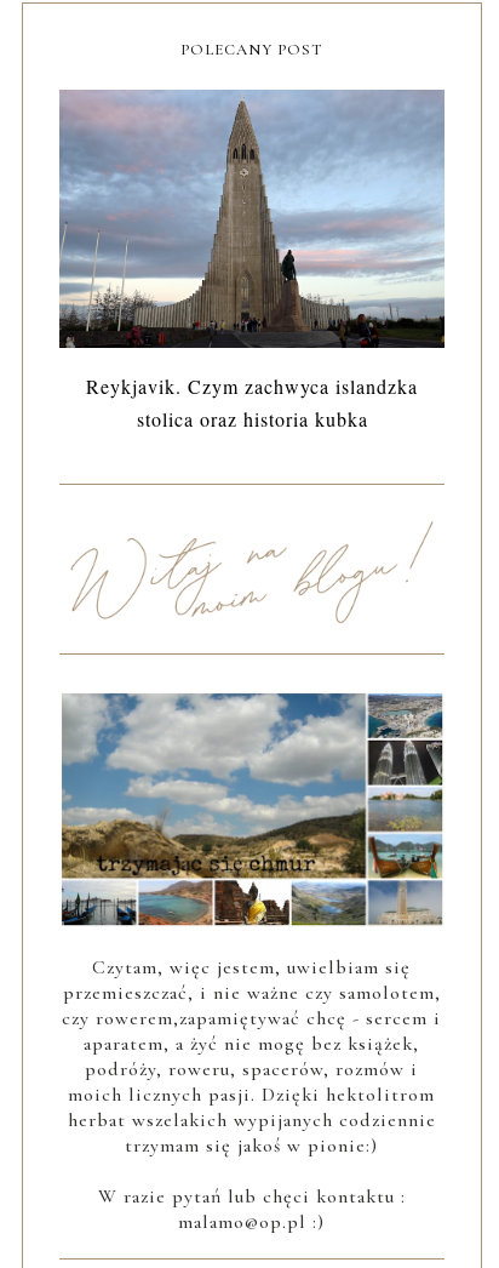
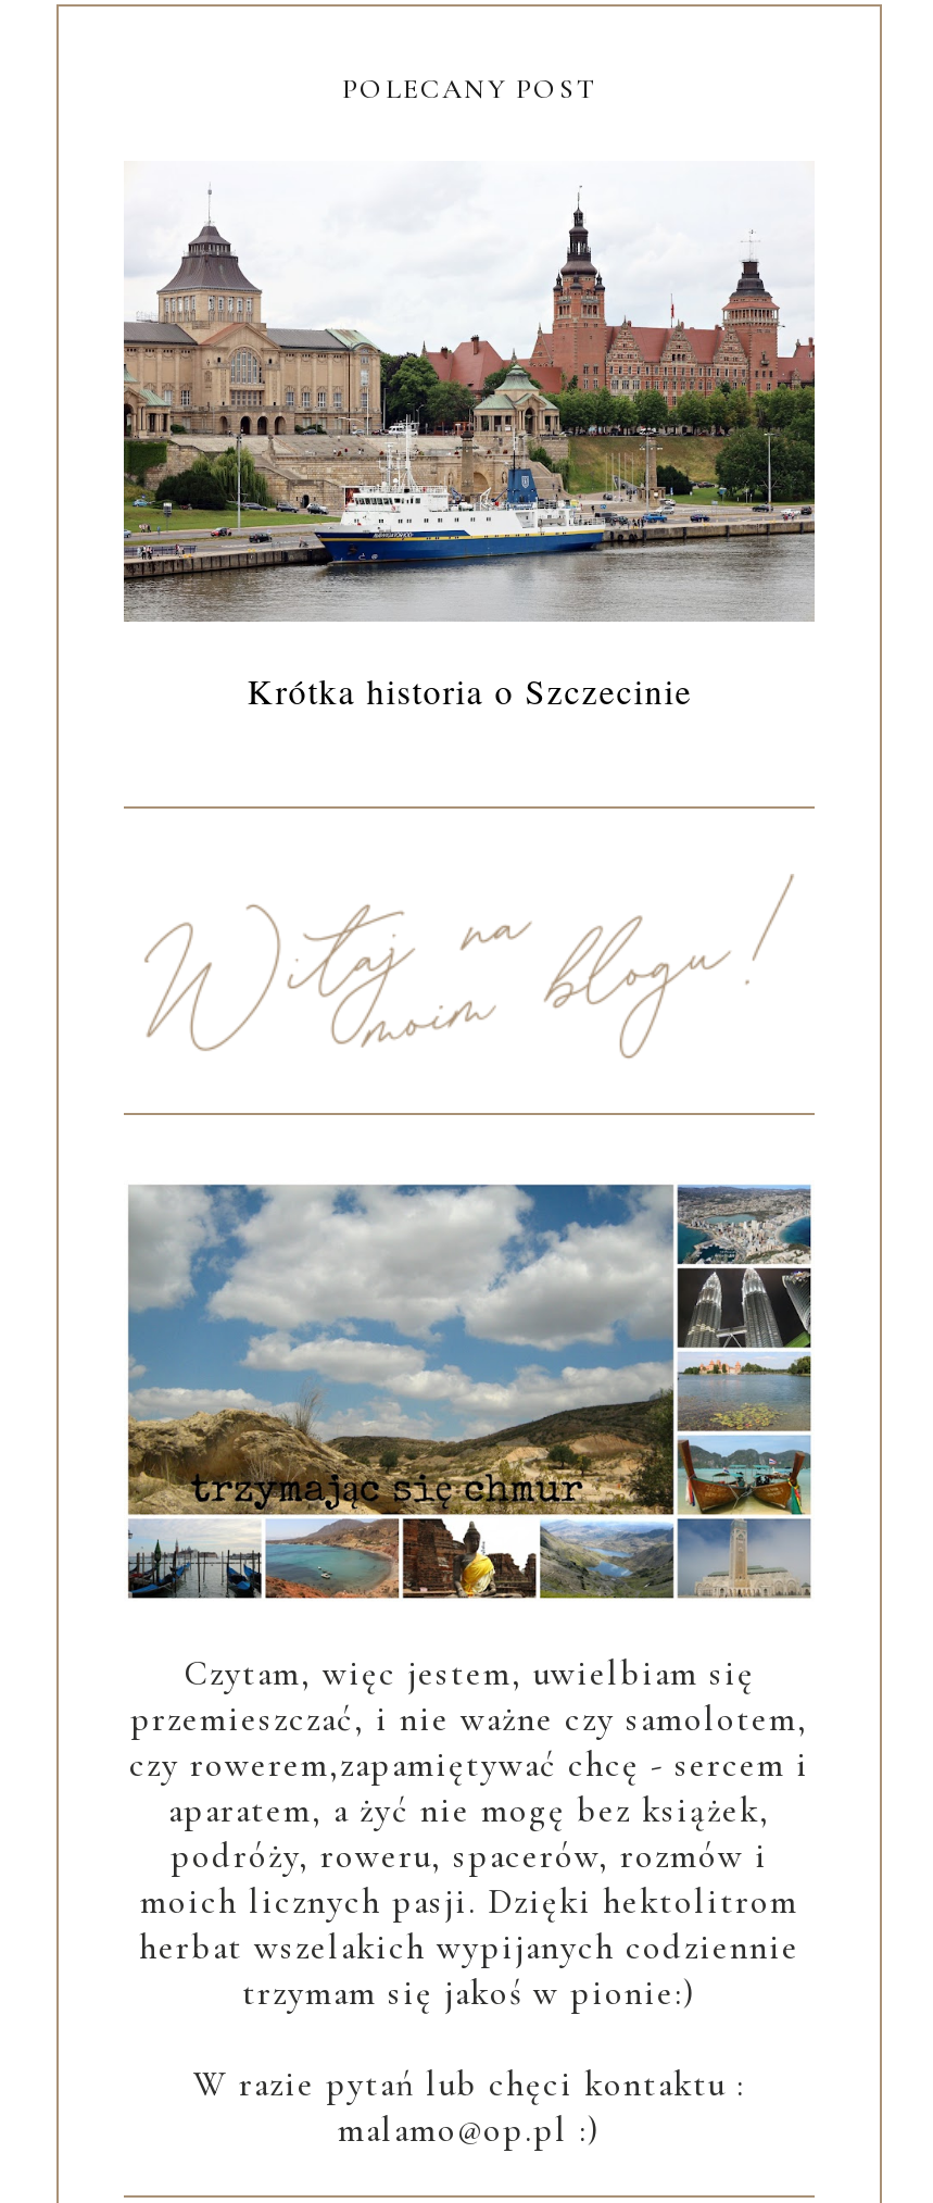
[58,88,446,431] [image] | Reykjavik. Czym zachwyca islandzka | stolica oraz historia kubka -> [122,160,817,713] [image] | Krótka historia o Szczecinie

